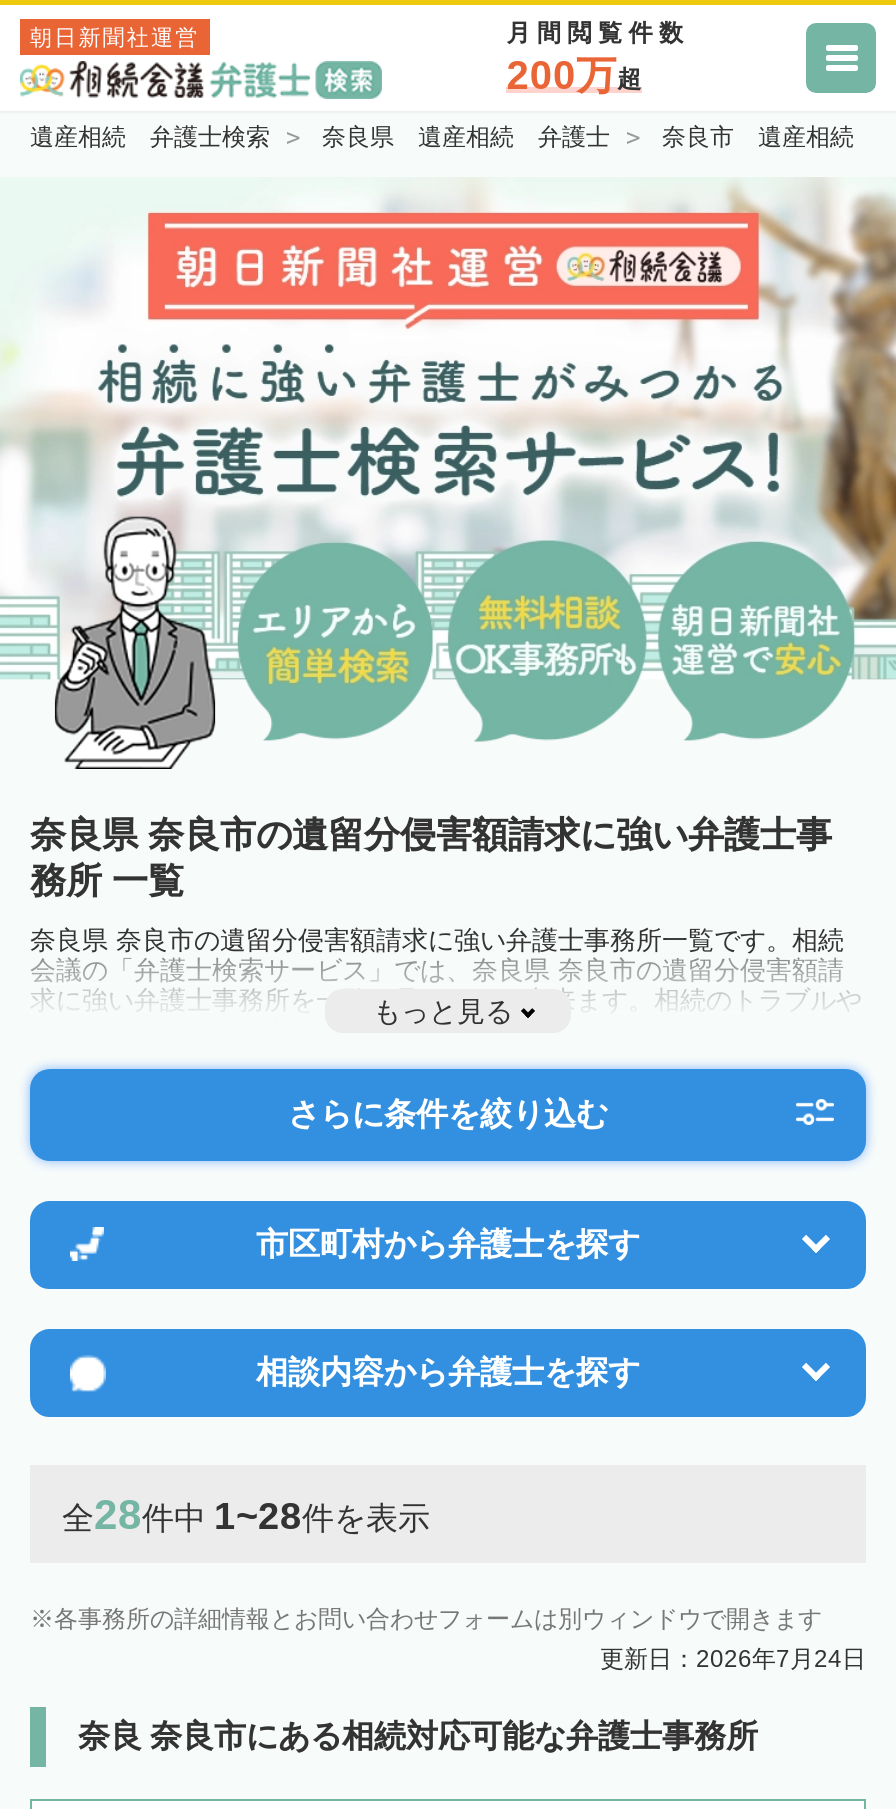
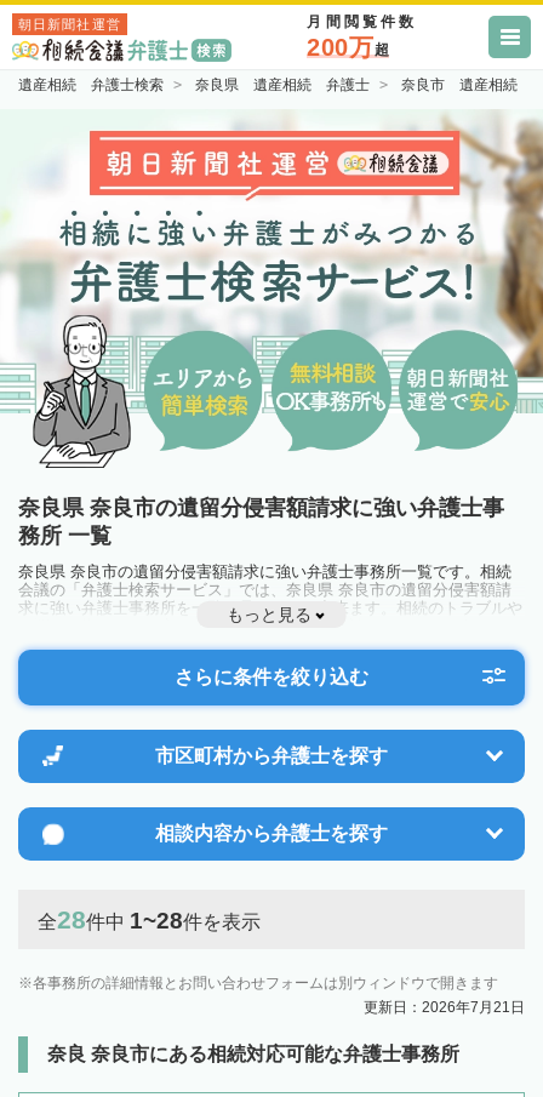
[600,1645,866,1673] 更新日：2026年7月24日 -> [364,999,525,1016] 更新日：2026年7月21日

